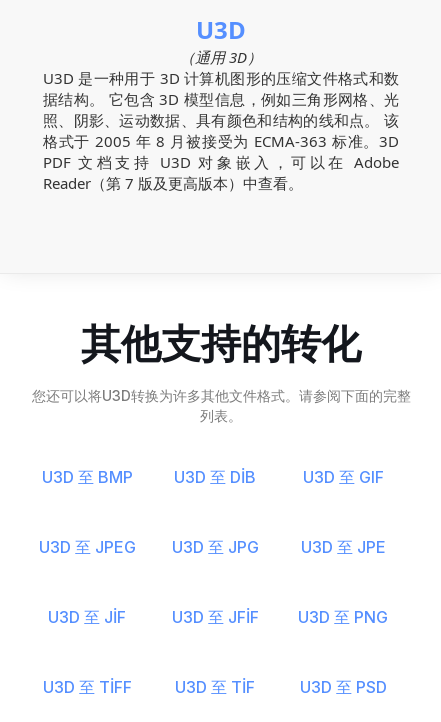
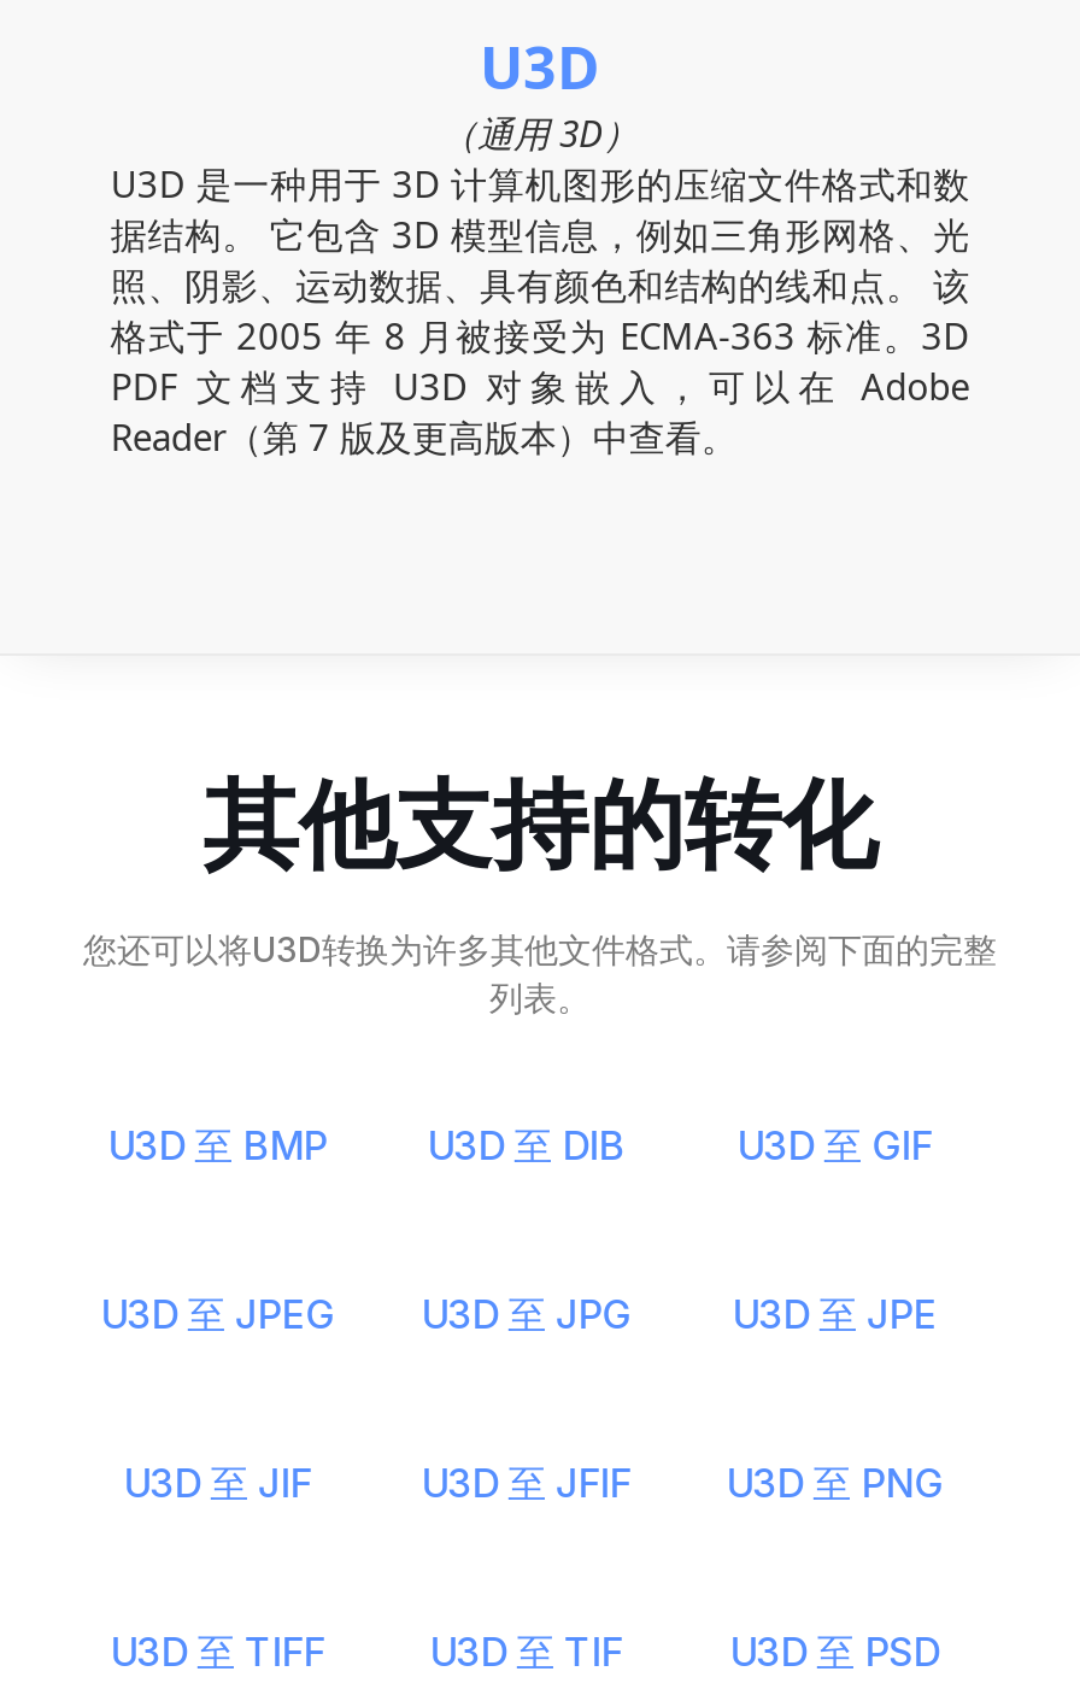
[174,467,256,487] U3D 至 DİB -> [427,1121,625,1169] U3D 至 DIB
[48,607,126,627] U3D 至 JİF -> [123,1458,311,1507] U3D 至 JIF
[172,607,388,627] U3D 至 JFİF U3D 至 PNG -> [421,1458,943,1507] U3D 至 JFIF U3D 至 PNG
[43,677,132,697] U3D 至 TİFF -> [110,1627,324,1675] U3D 至 TIFF
[175,677,255,697] U3D 至 TİF -> [429,1627,622,1675] U3D 至 TIF

